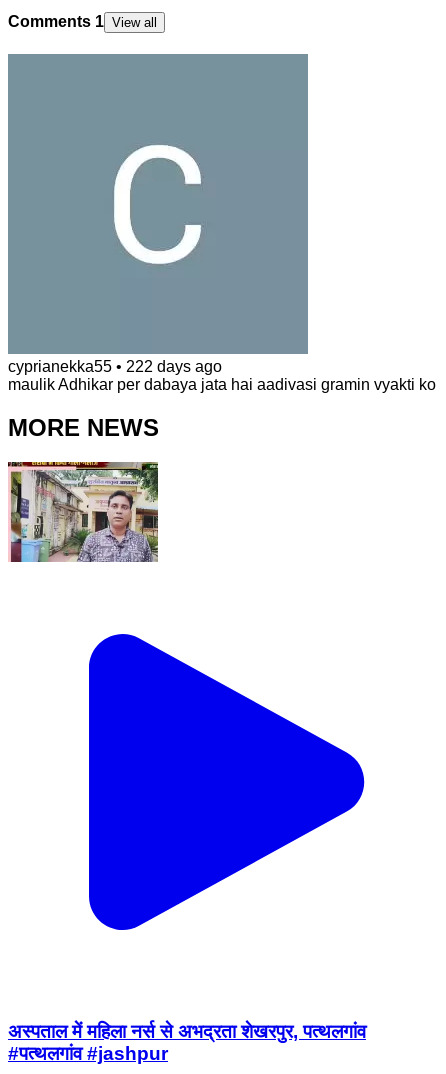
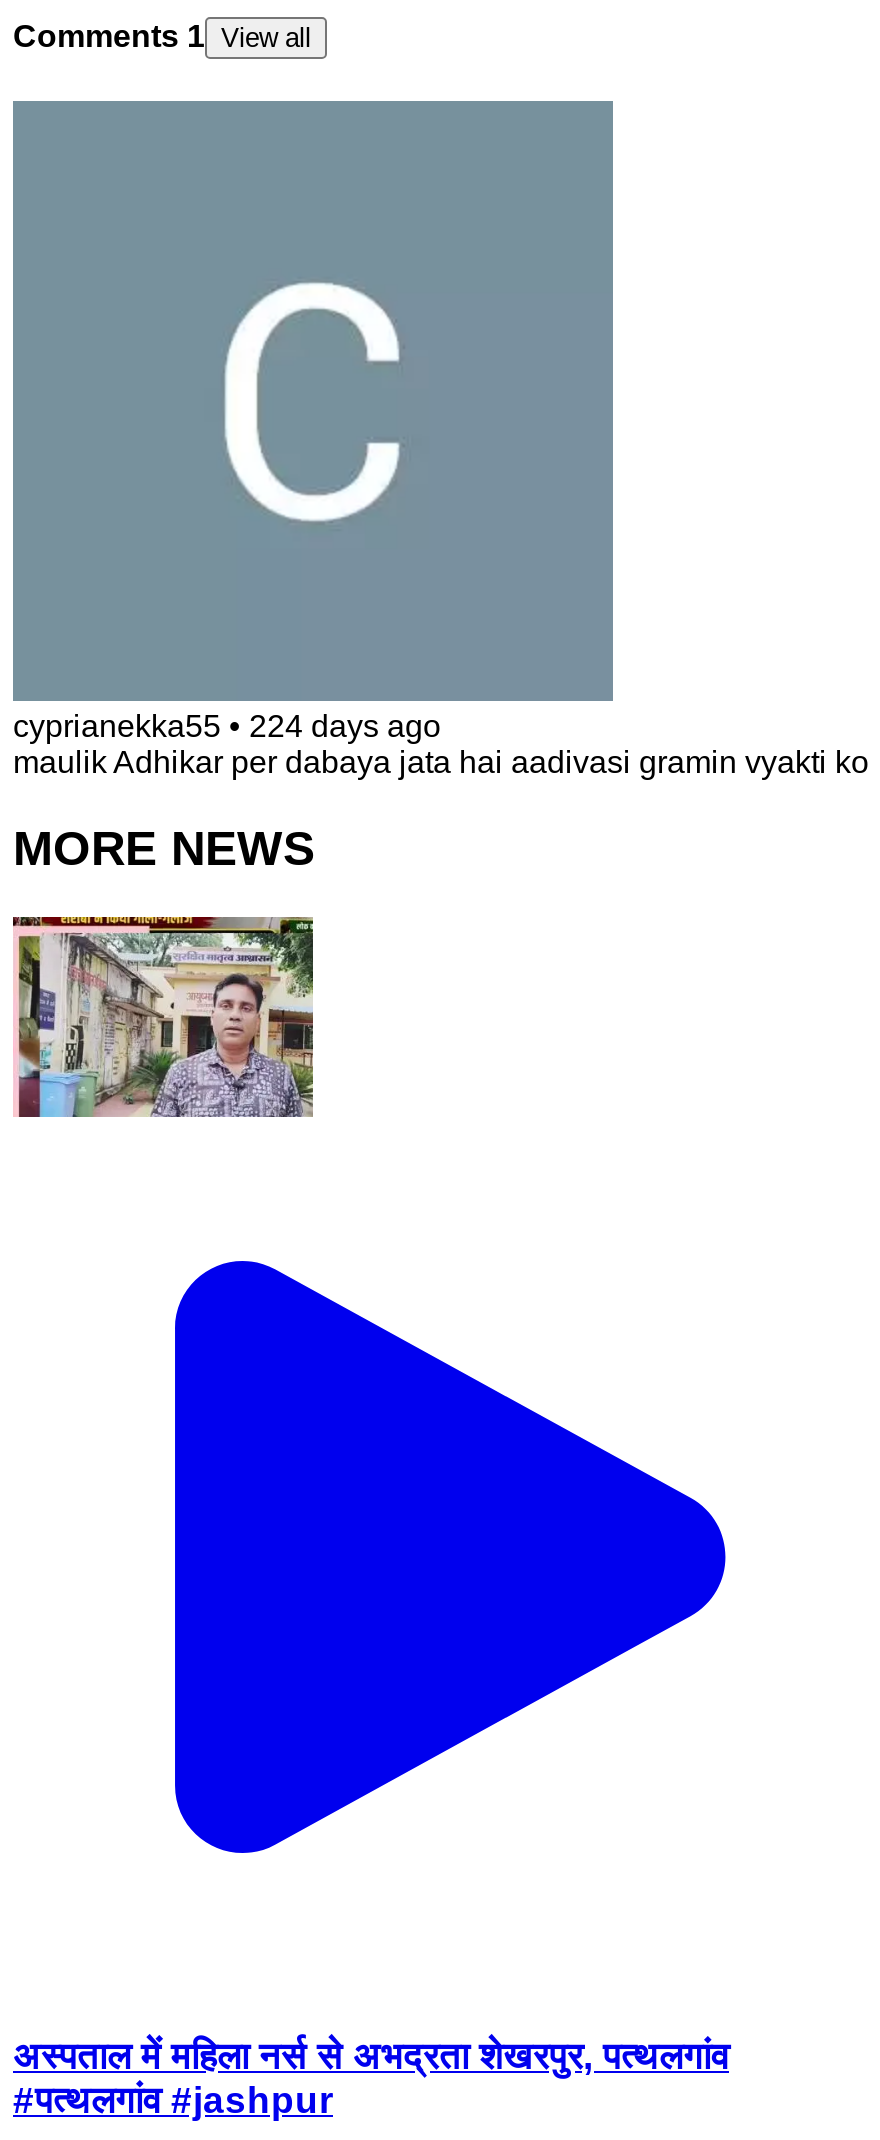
[8,358,222,375] cyprianekka55 • 222 days ago -> [13,710,441,744] cyprianekka55 • 224 days ago

